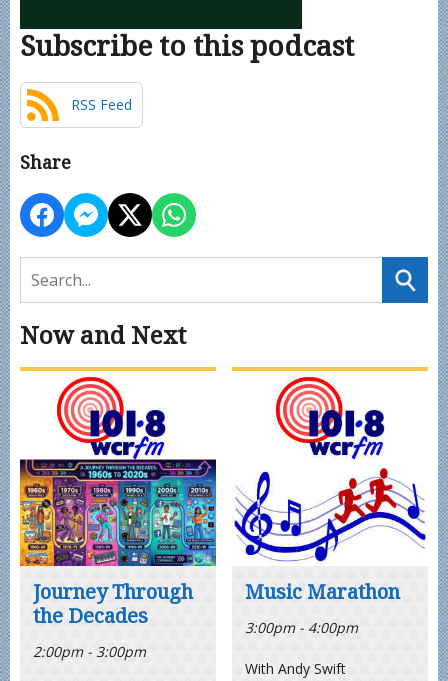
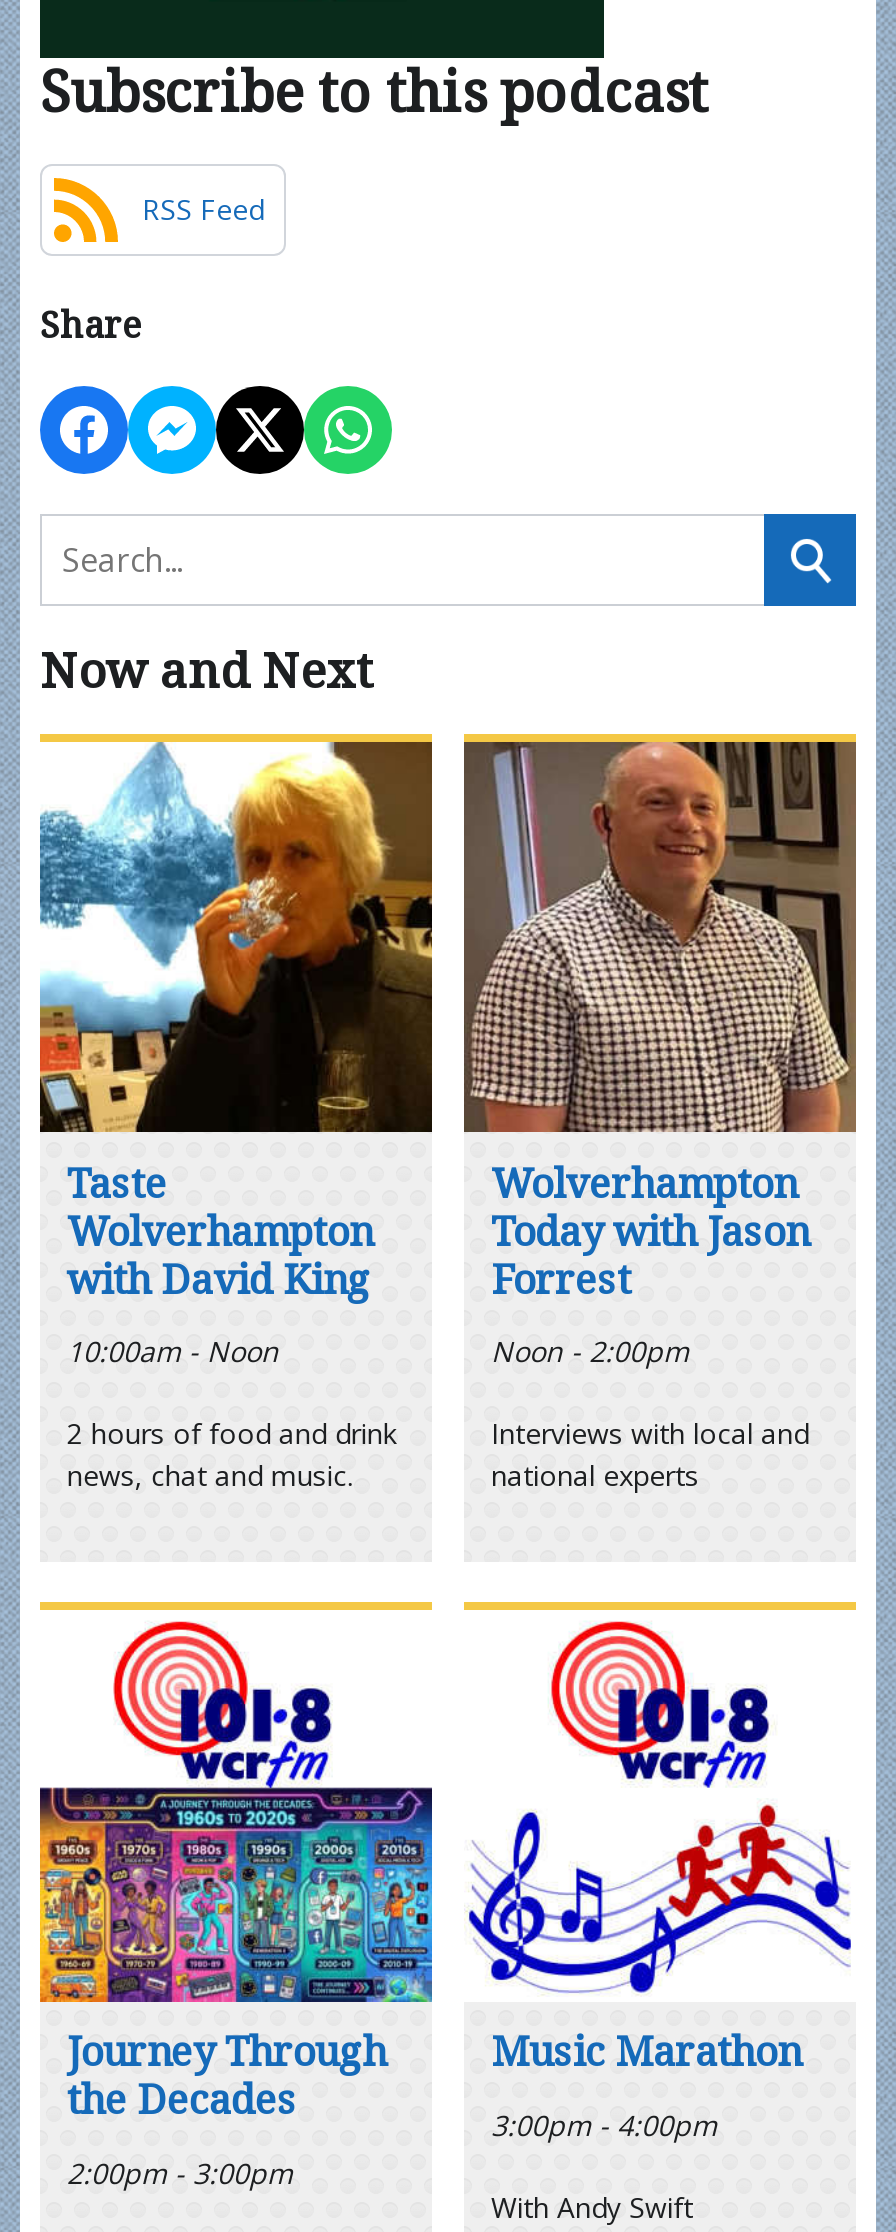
none -> [38,740,434,1494] [image] | Taste | Wolverhampton | with David King | 10:00am - Noon | 2 hours of food and drink | news, chat and music.
none -> [462,740,858,1494] [image] | Wolverhampton | Today with Jason | Forrest | Noon - 2:00pm | Interviews with local and | national experts

